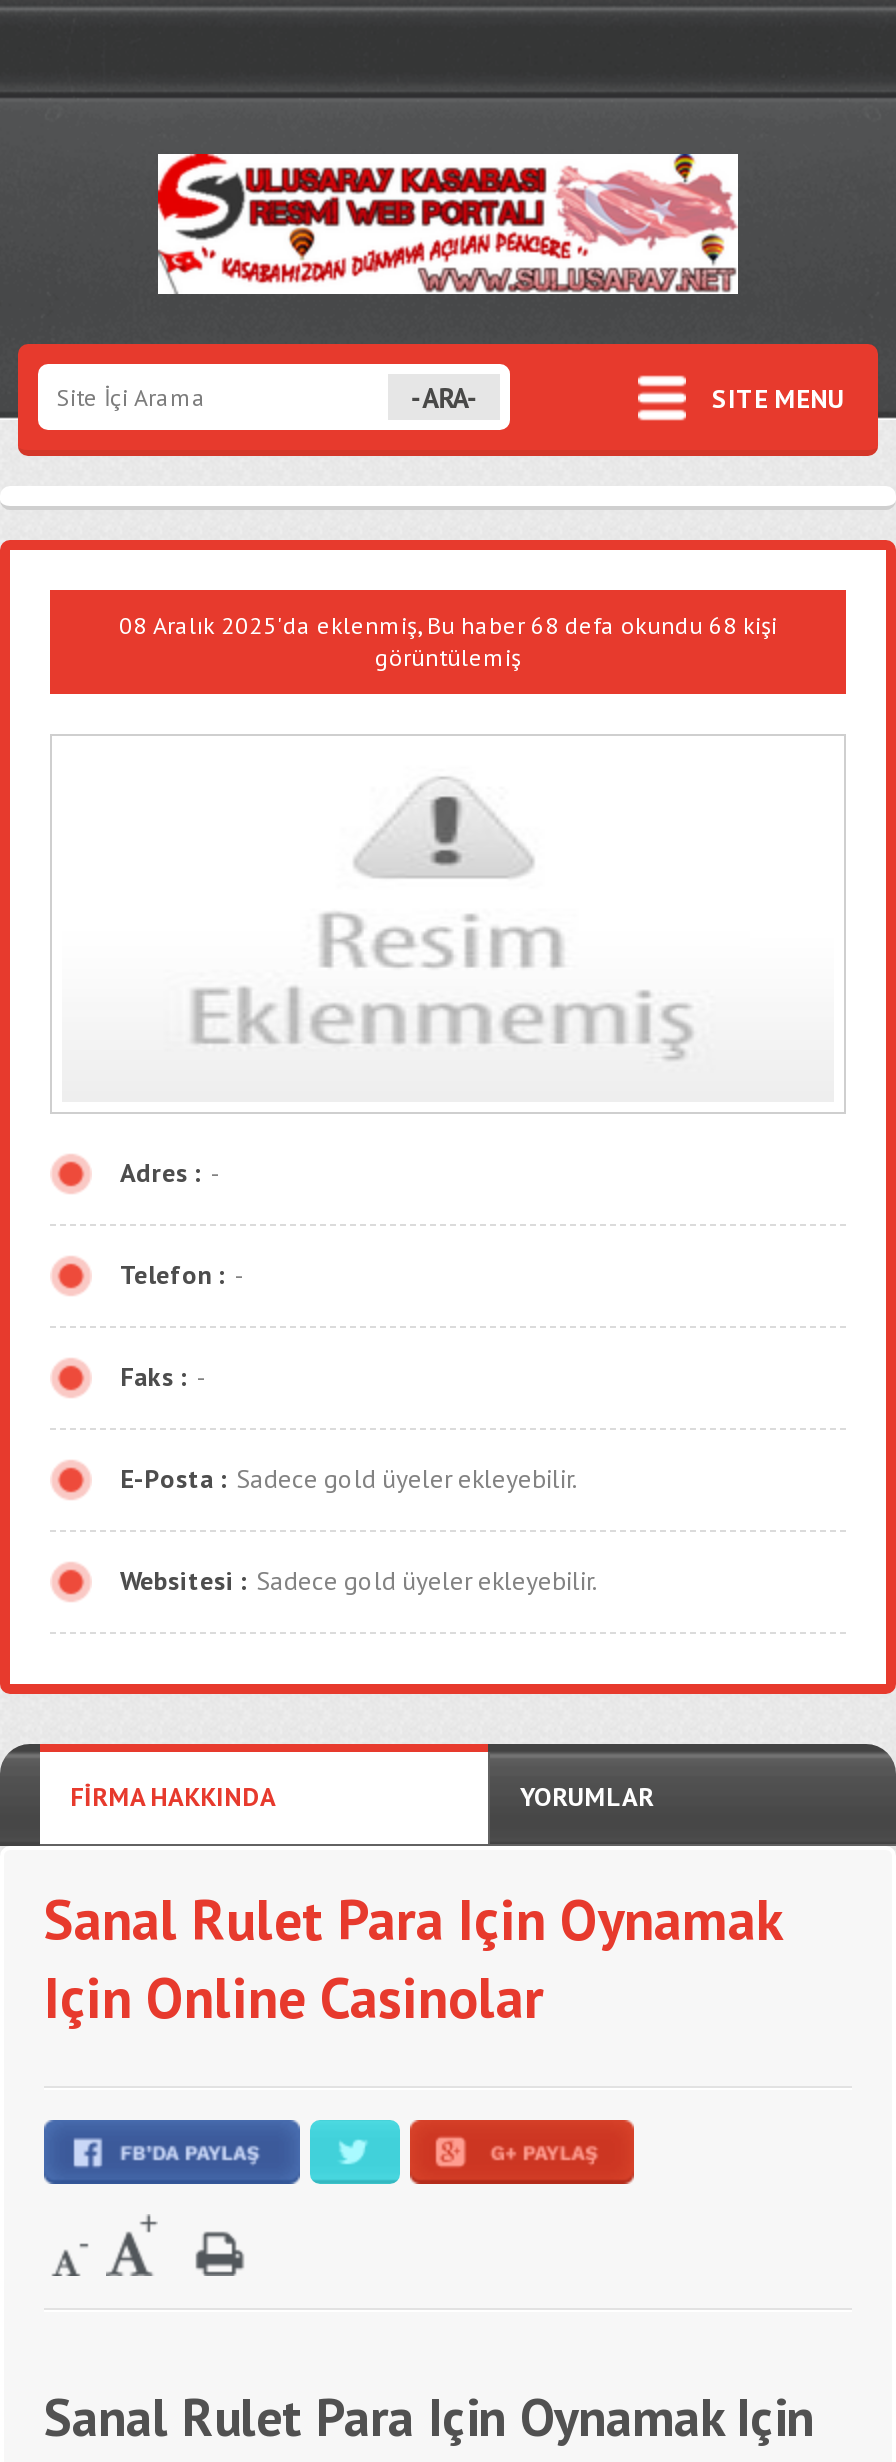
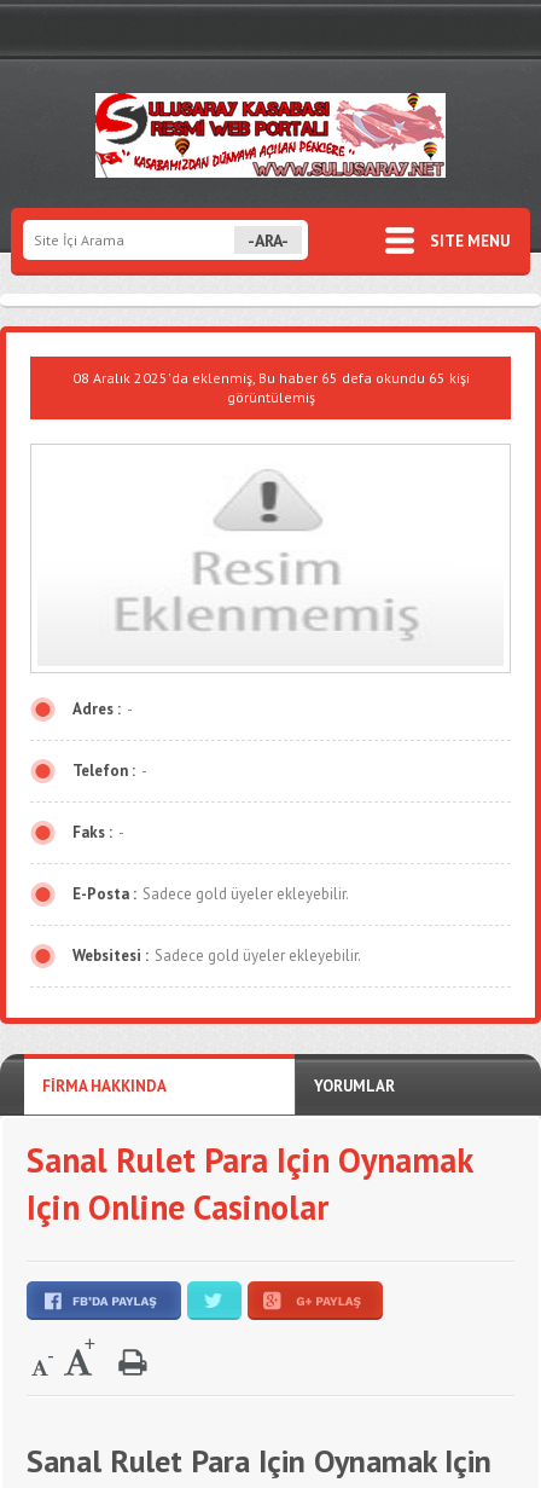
[119,610,777,640] 08 Aralık 2025'da eklenmiş, Bu haber 68 defa okundu 68 kişi -> [72,369,469,387] 08 Aralık 2025'da eklenmiş, Bu haber 65 defa okundu 65 kişi

